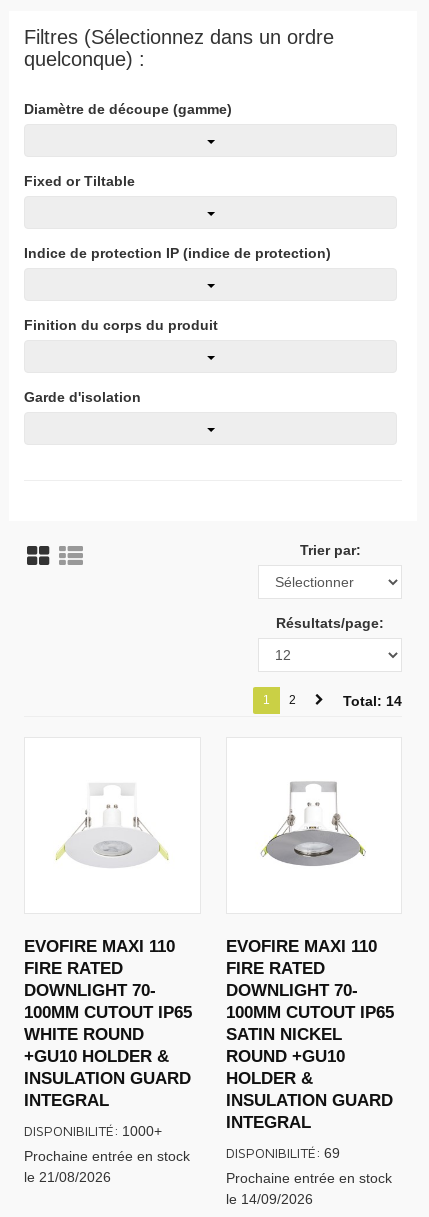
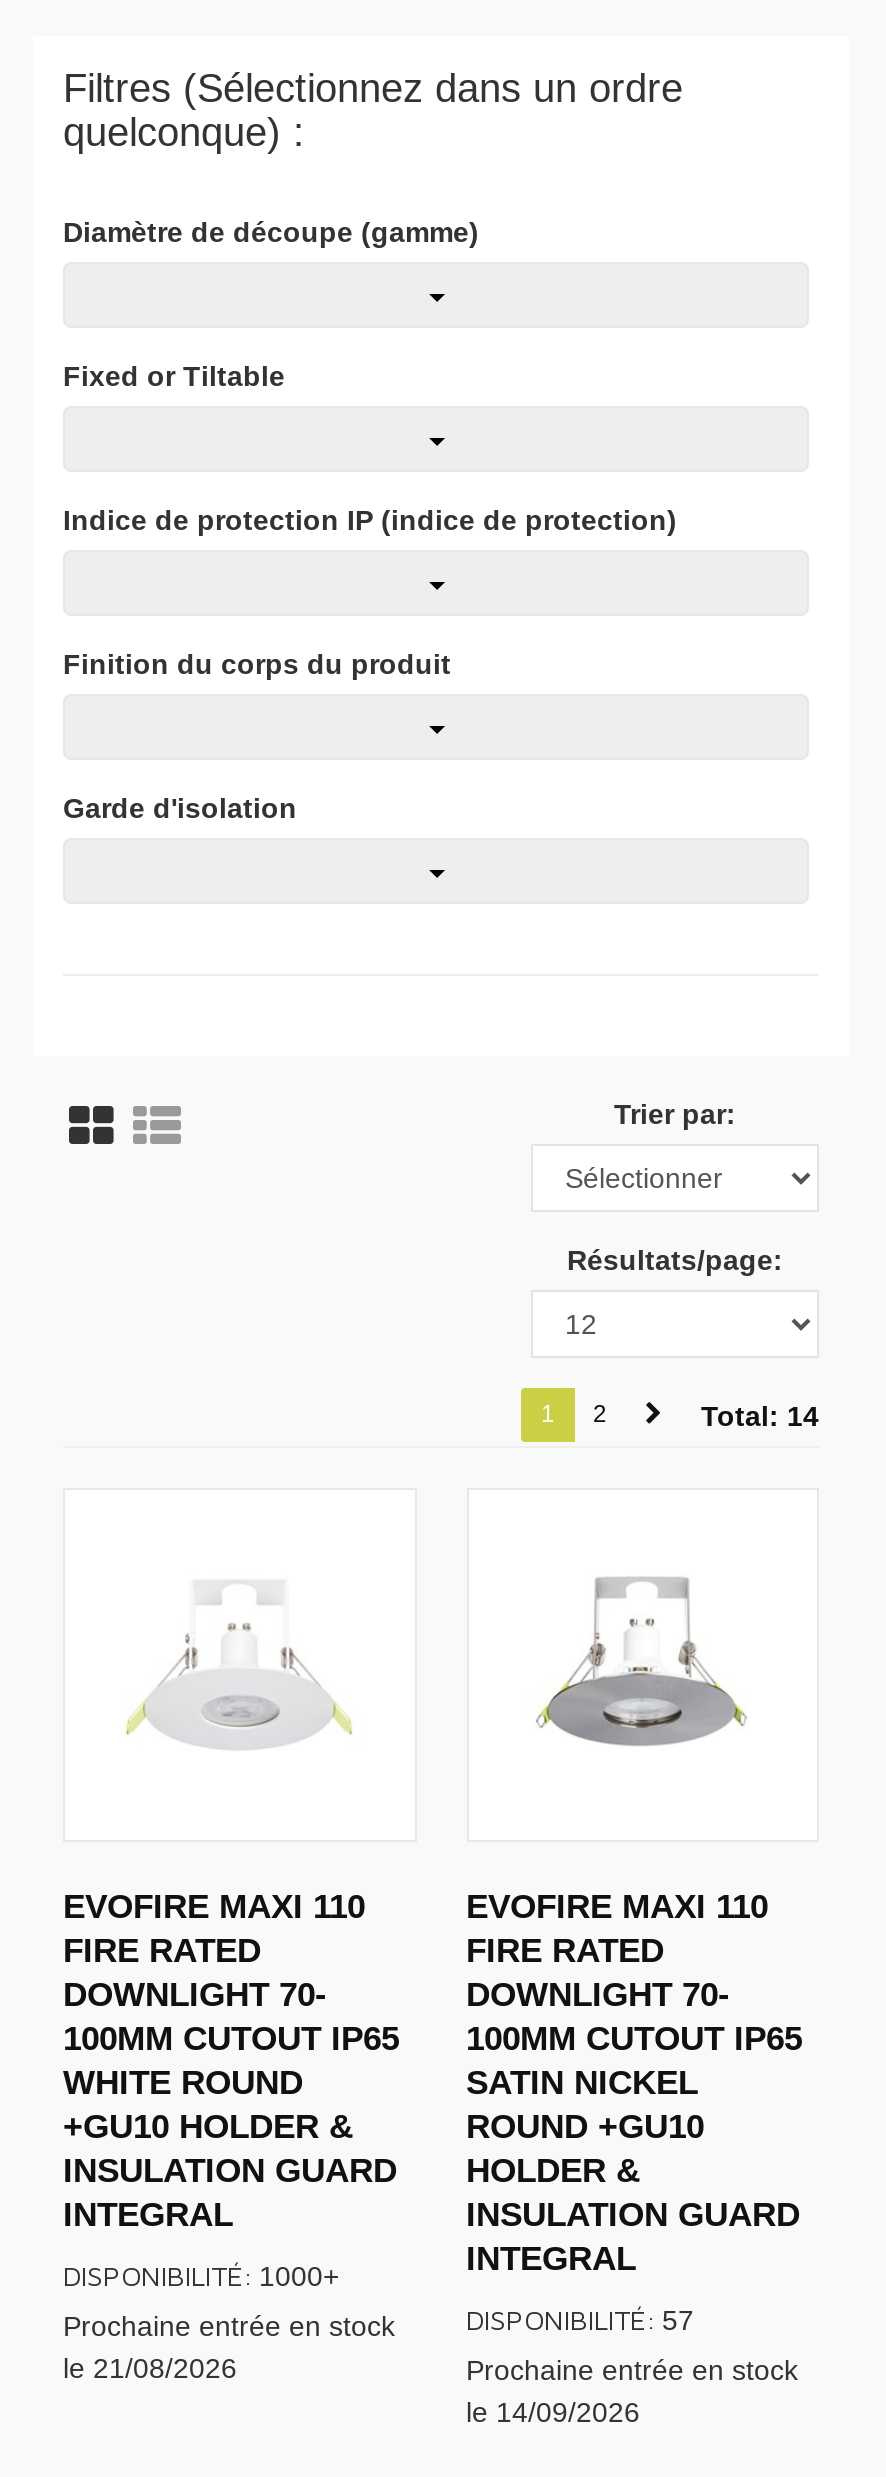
[225,1144,339,1161] DISPONIBILITÉ: 69 -> [466,2301,694,2335] DISPONIBILITÉ: 57

